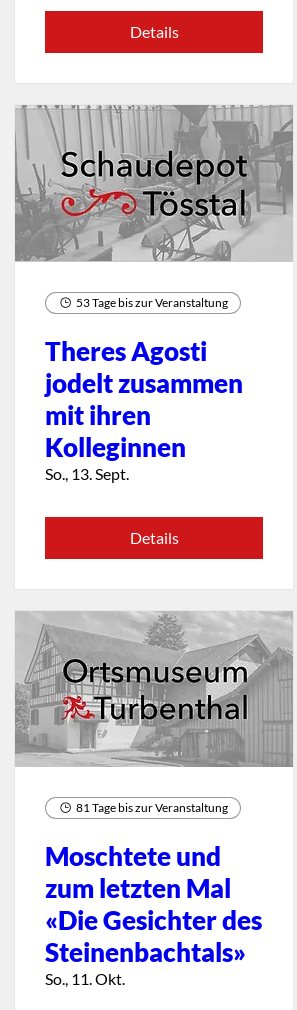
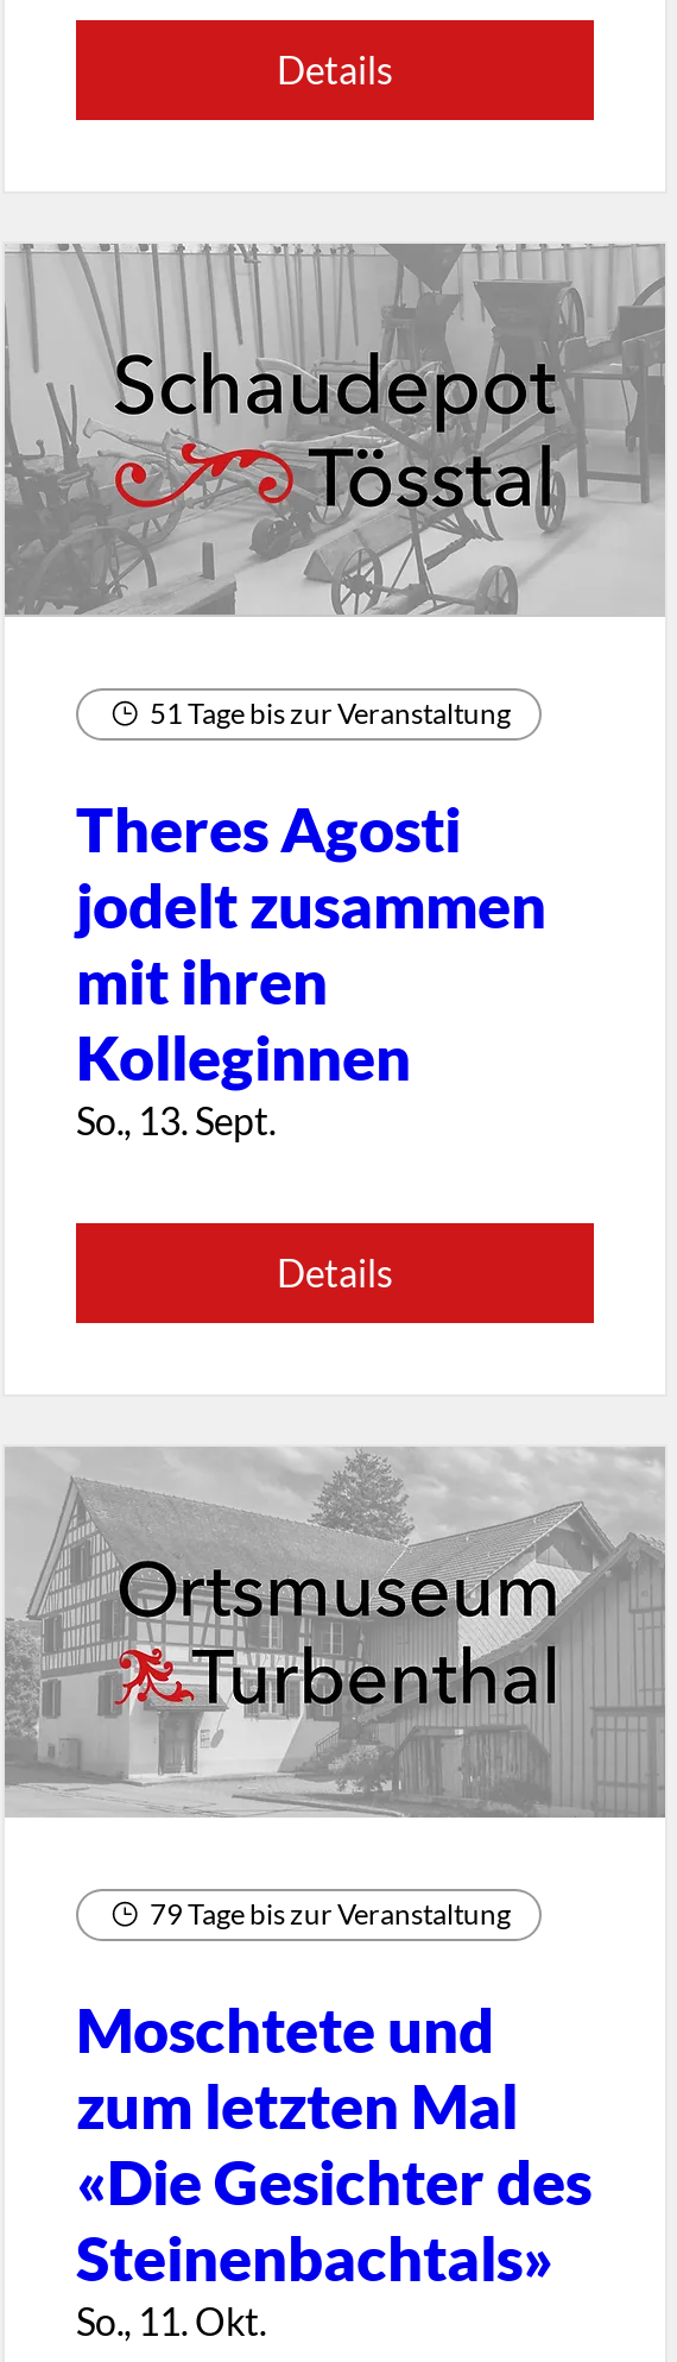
[76,295,228,310] 53 Tage bis zur Veranstaltung -> [150,695,511,731] 51 Tage bis zur Veranstaltung
[76,800,228,815] 81 Tage bis zur Veranstaltung -> [150,1896,511,1932] 79 Tage bis zur Veranstaltung

